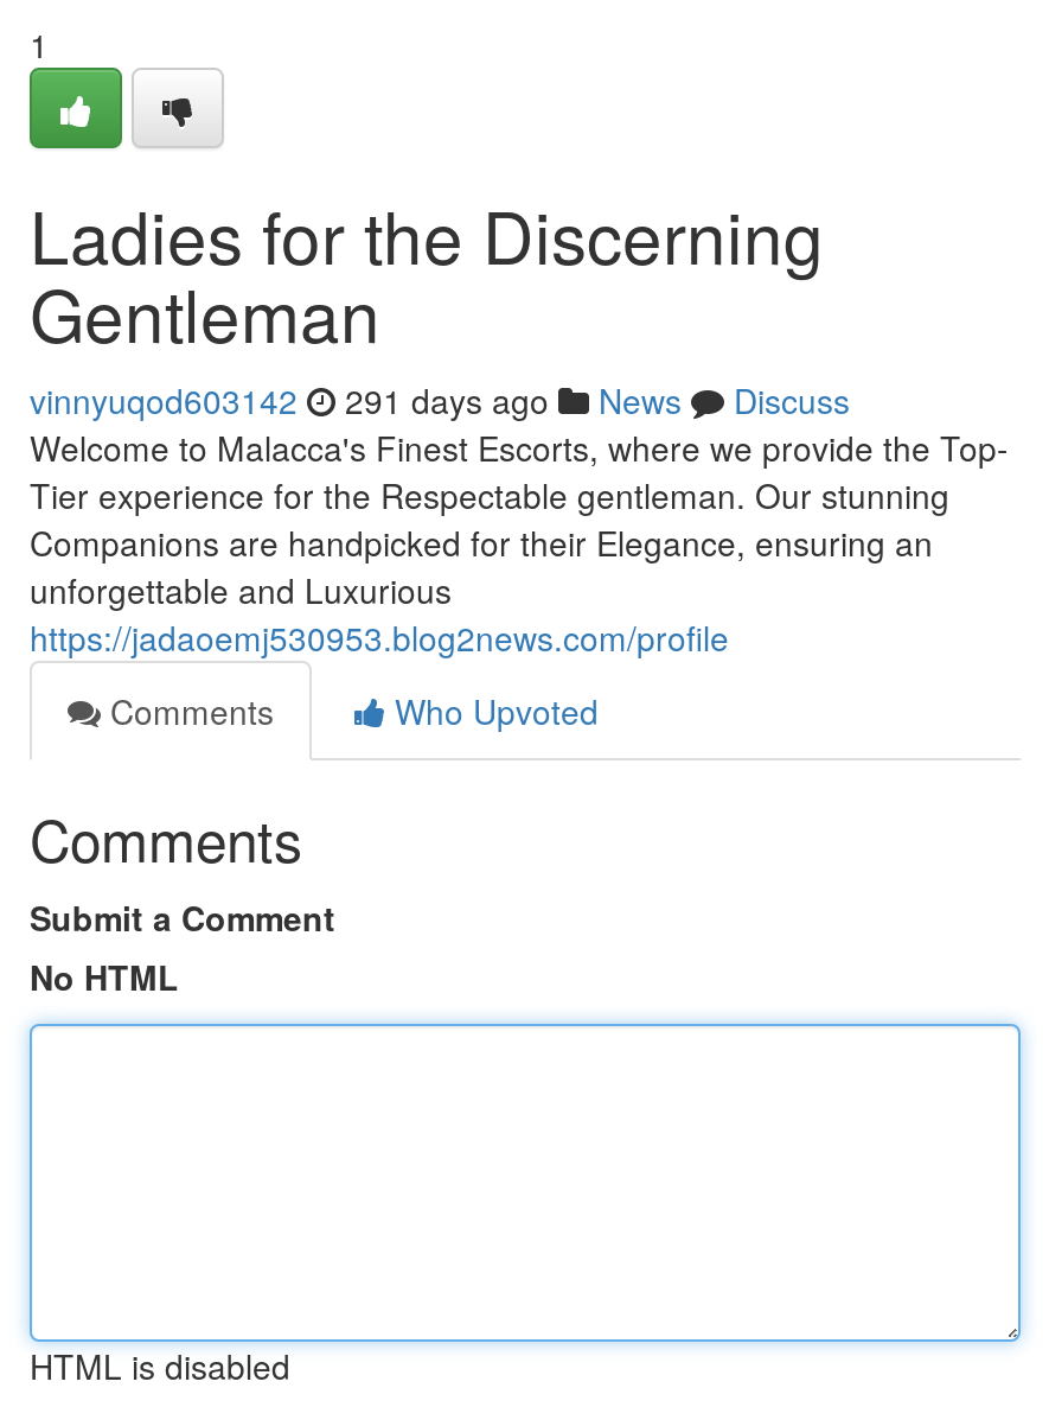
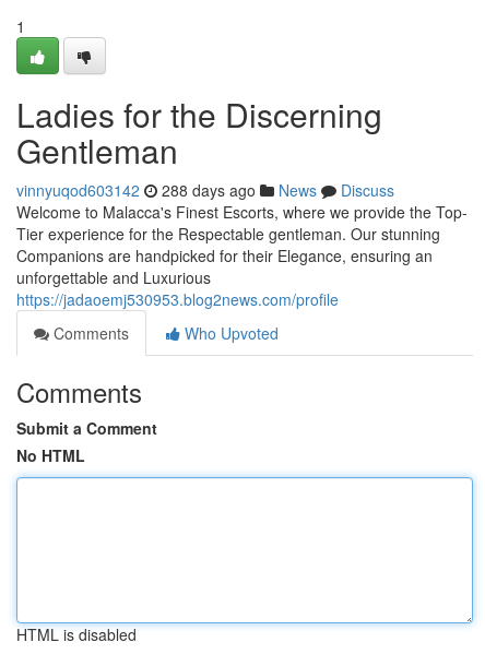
[30,376,850,424] vinnyuqod603142 291 days ago News Discuss -> [16,179,394,201] vinnyuqod603142 288 days ago News Discuss

